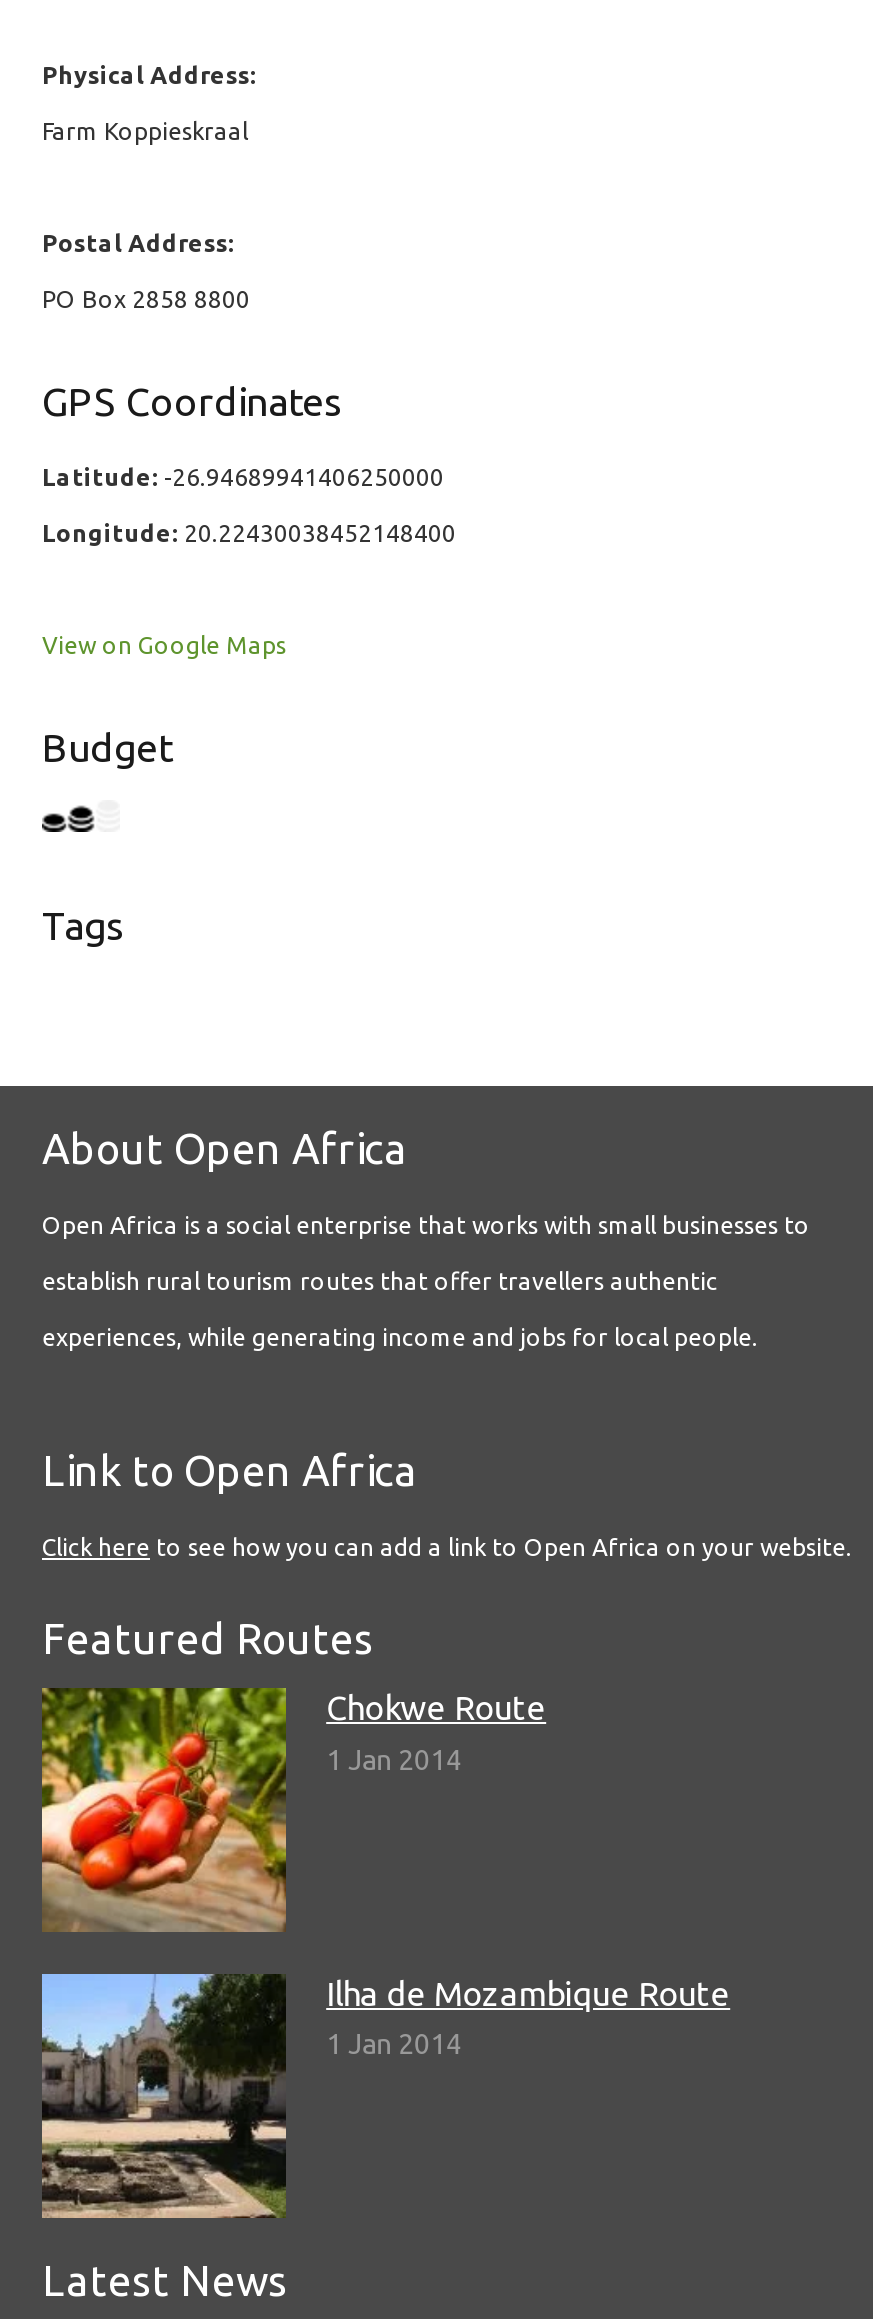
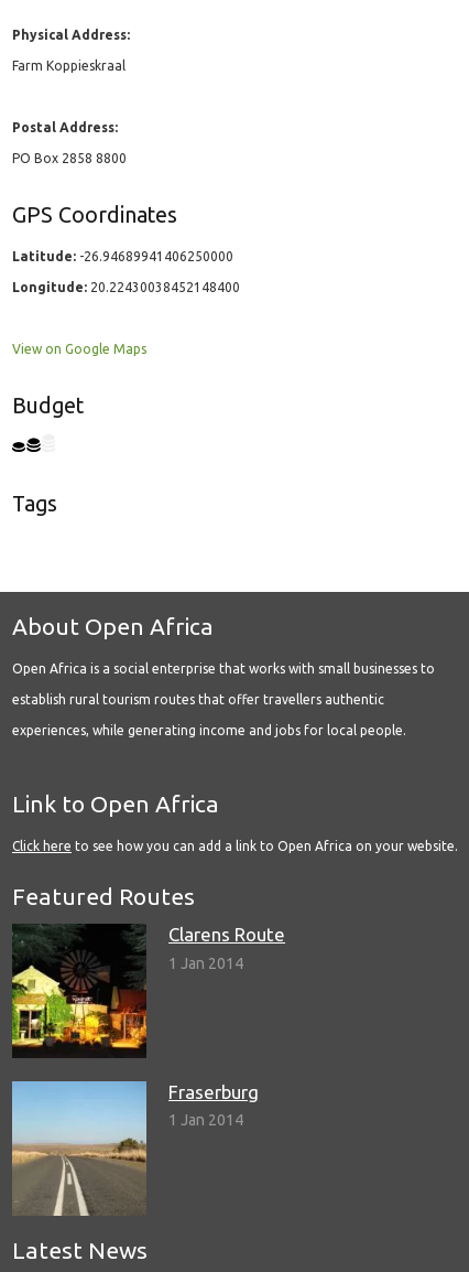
[40,1686,546,1934] [image] | Chokwe Route -> [12,923,285,1058] [image] | Clarens Route
[42,1972,730,2220] [image] | Ilha de Mozambique Route -> [11,1080,259,1216] [image] | Fraserburg

